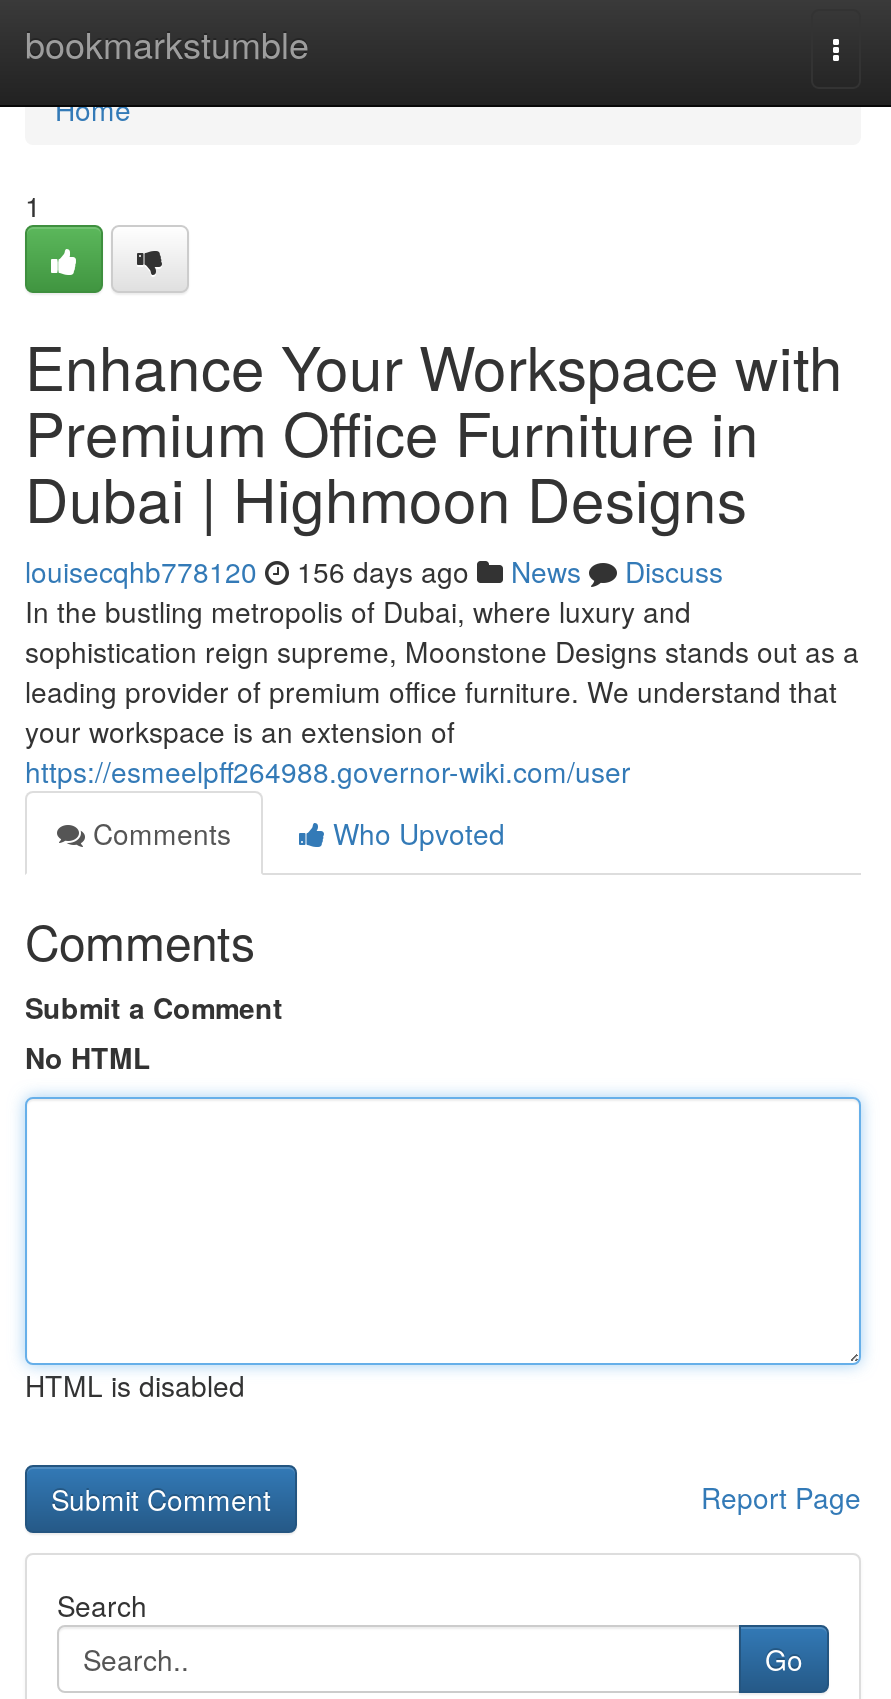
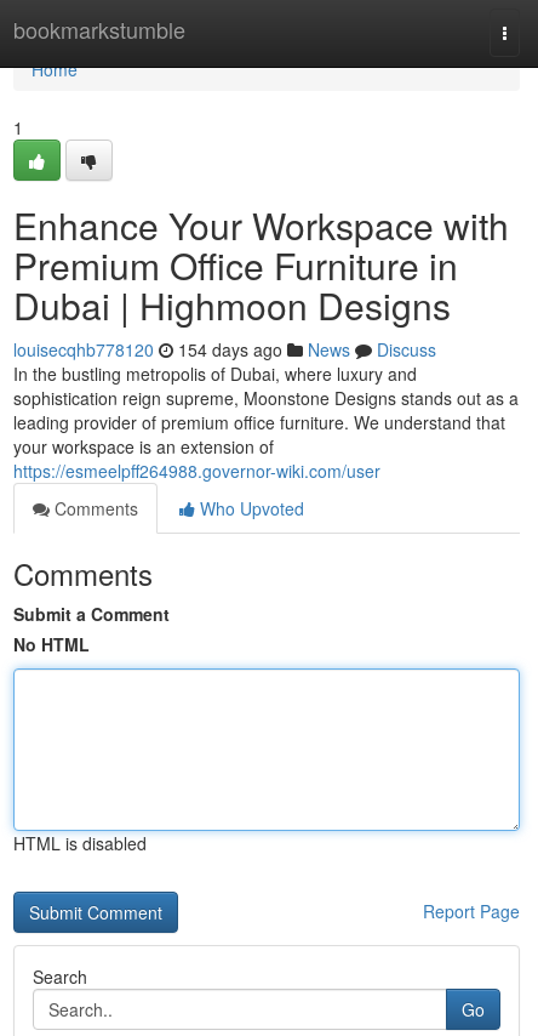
[25,551,723,591] louisecqhb778120 156 days ago News Discuss -> [13,337,436,362] louisecqhb778120 154 days ago News Discuss

